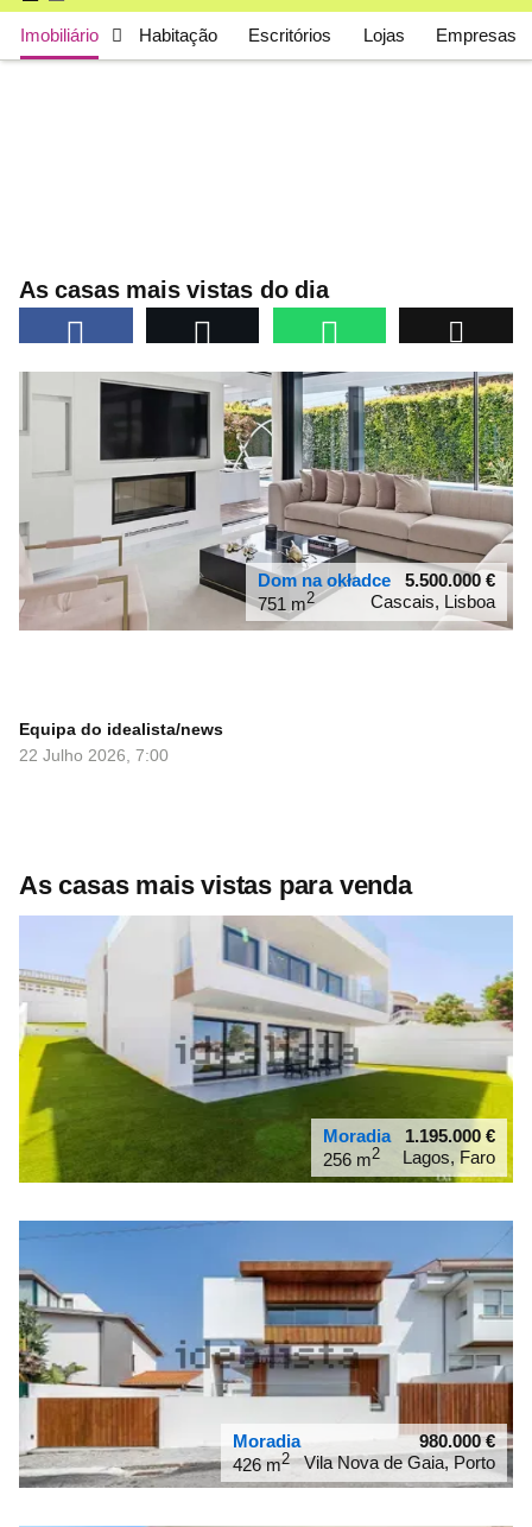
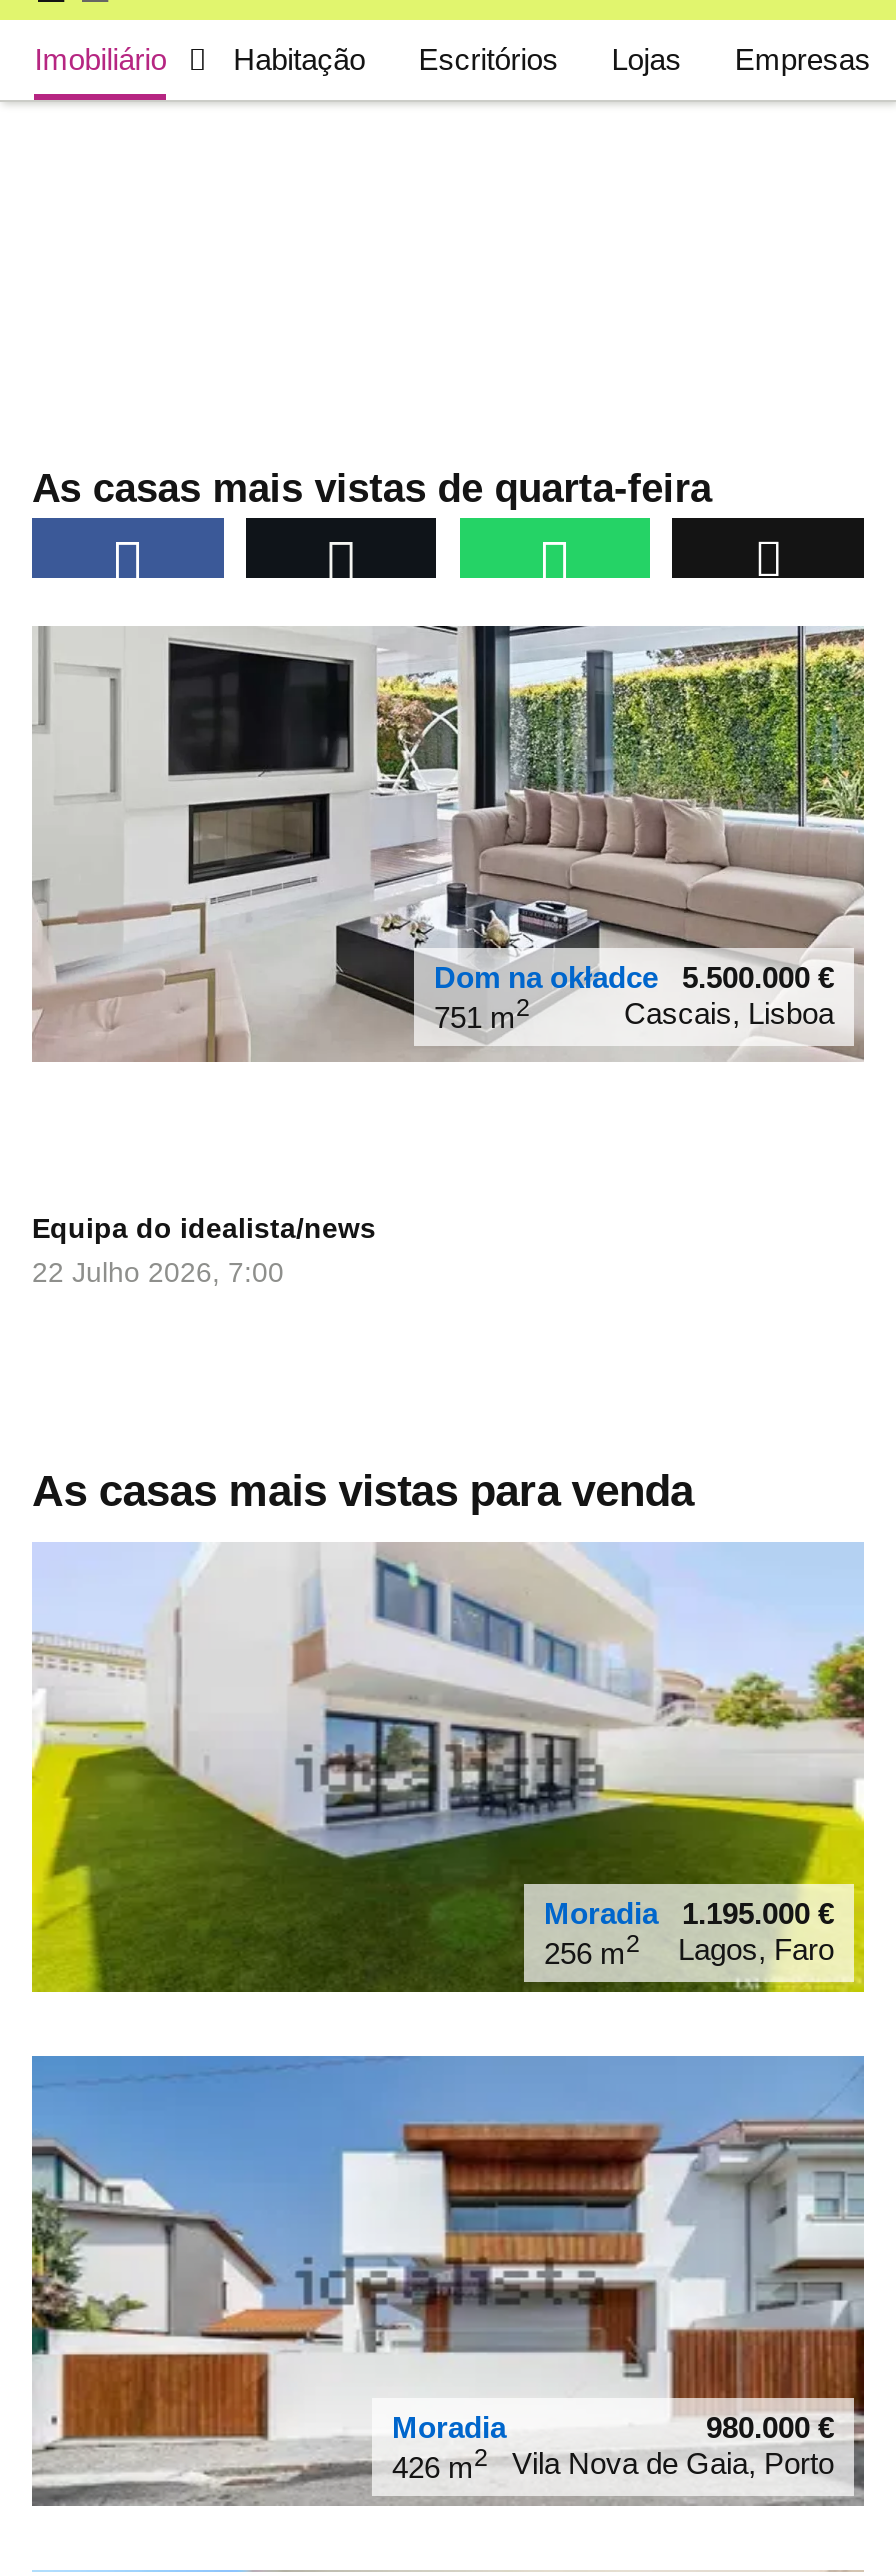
[19,277,328,303] As casas mais vistas do dia -> [32,466,712,510] As casas mais vistas de quarta-feira

